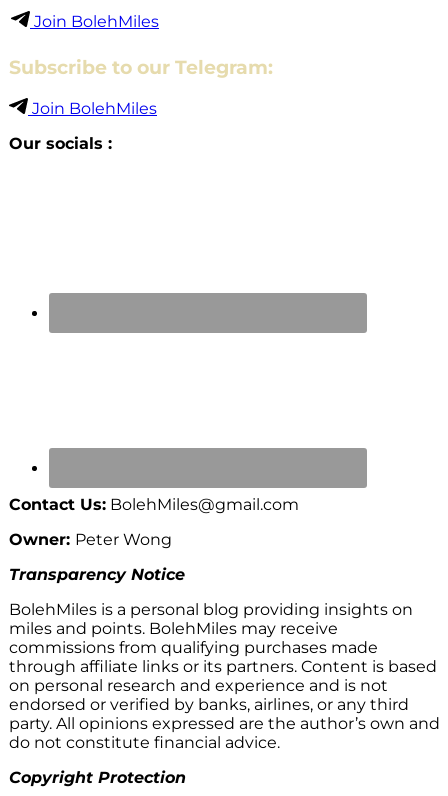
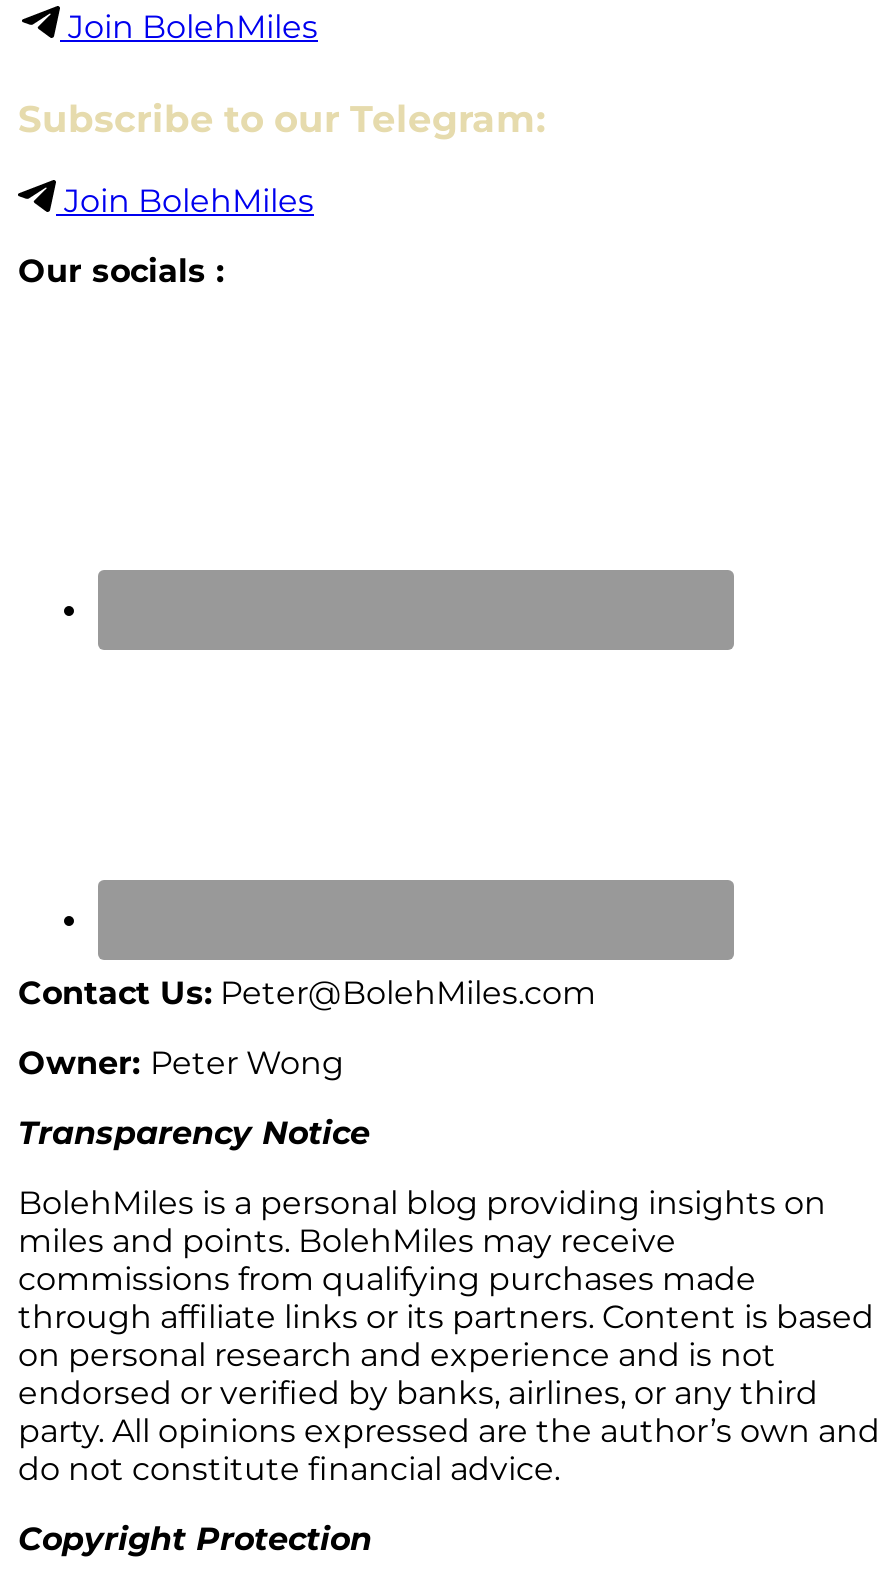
[9,495,299,514] Contact Us: BolehMiles@gmail.com -> [18,974,596,1012] Contact Us: Peter@BolehMiles.com

